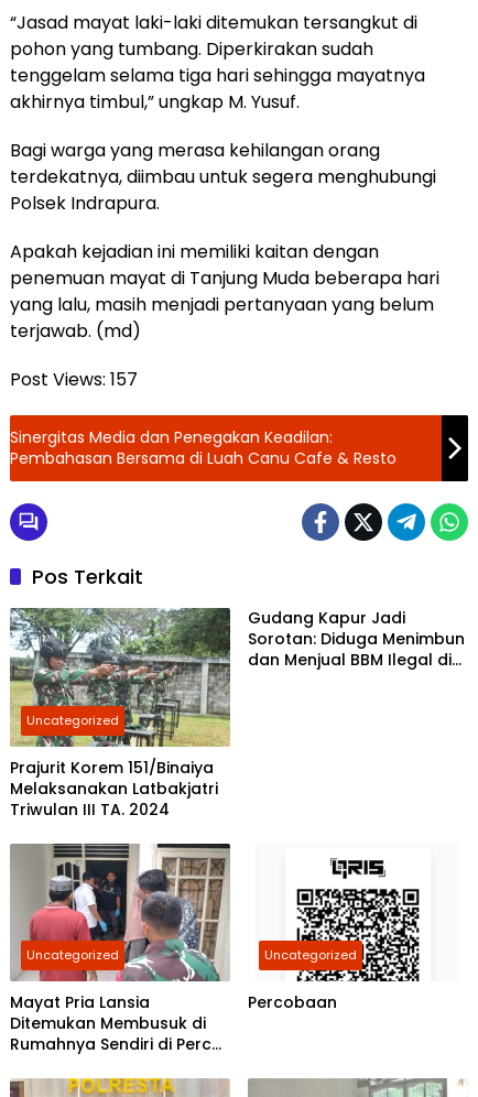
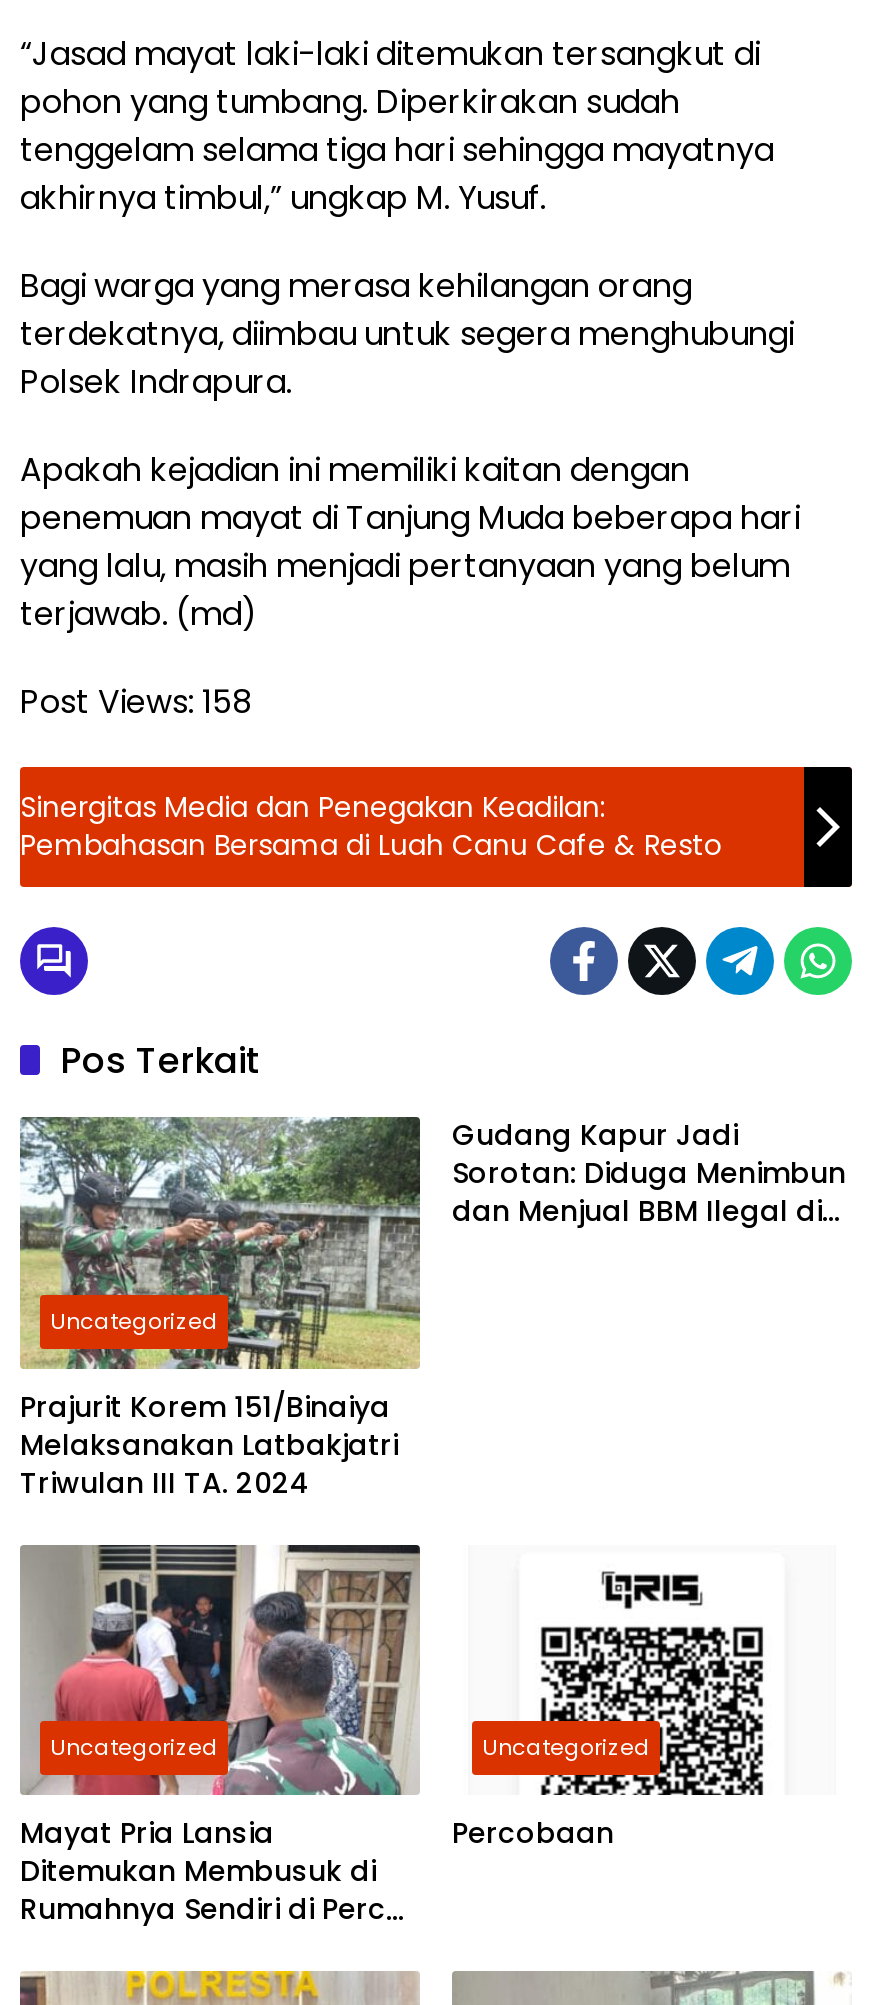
[10,367,138,392] Post Views: 157 -> [20,679,252,725] Post Views: 158

